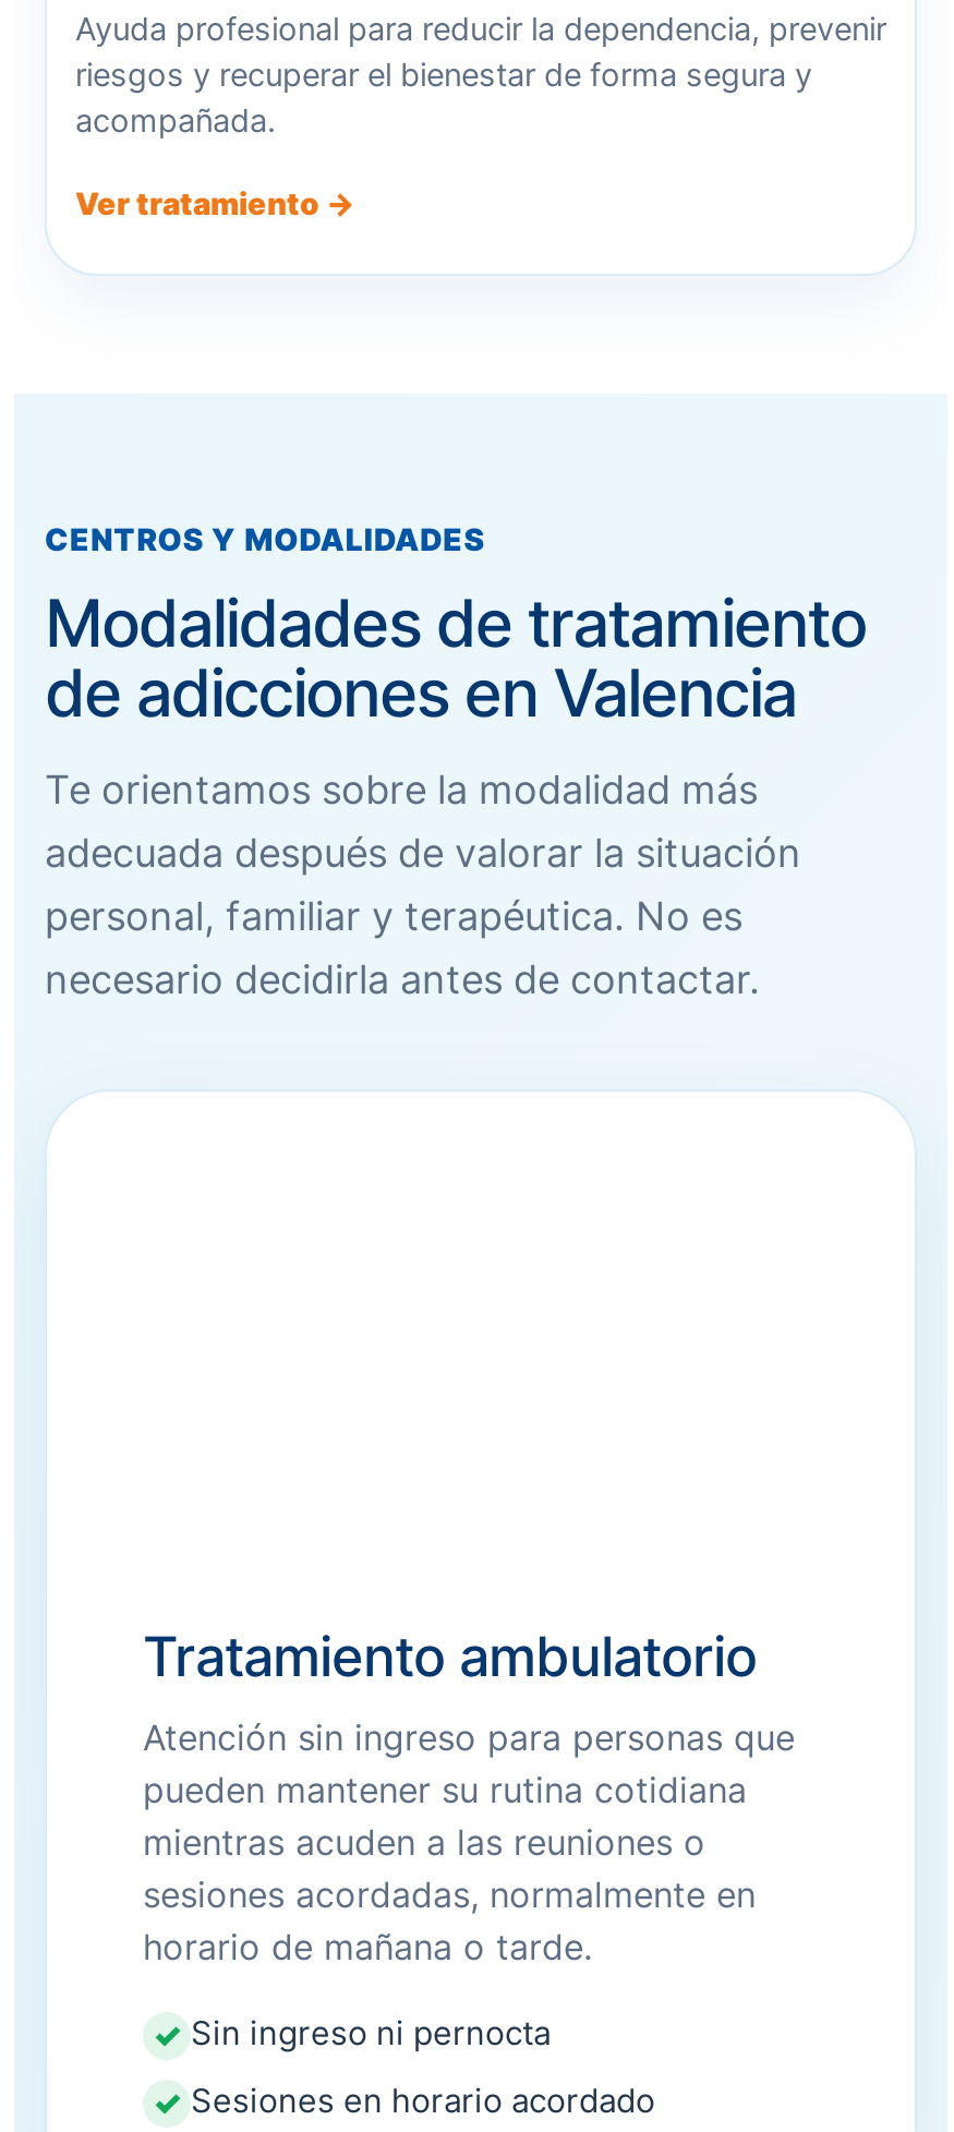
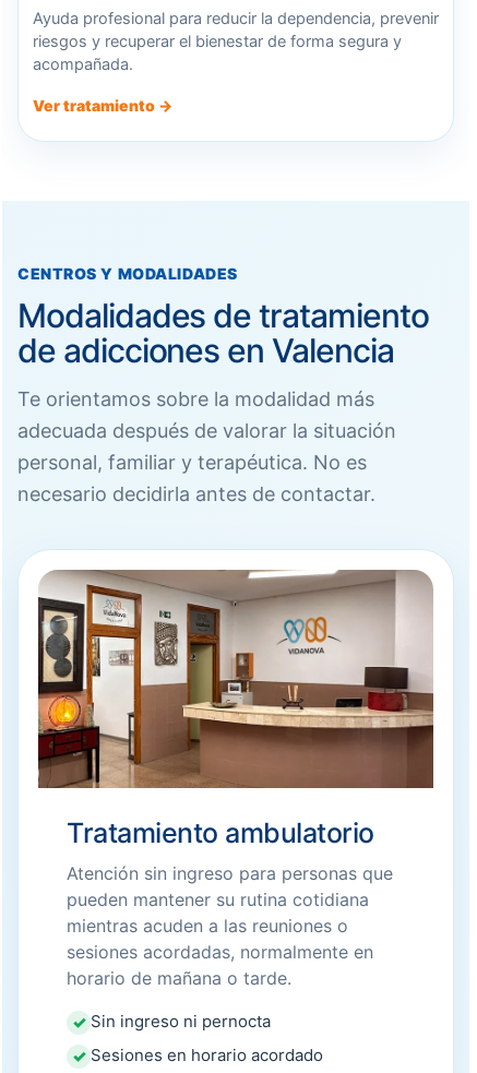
none -> [37,569,434,789] [image]

